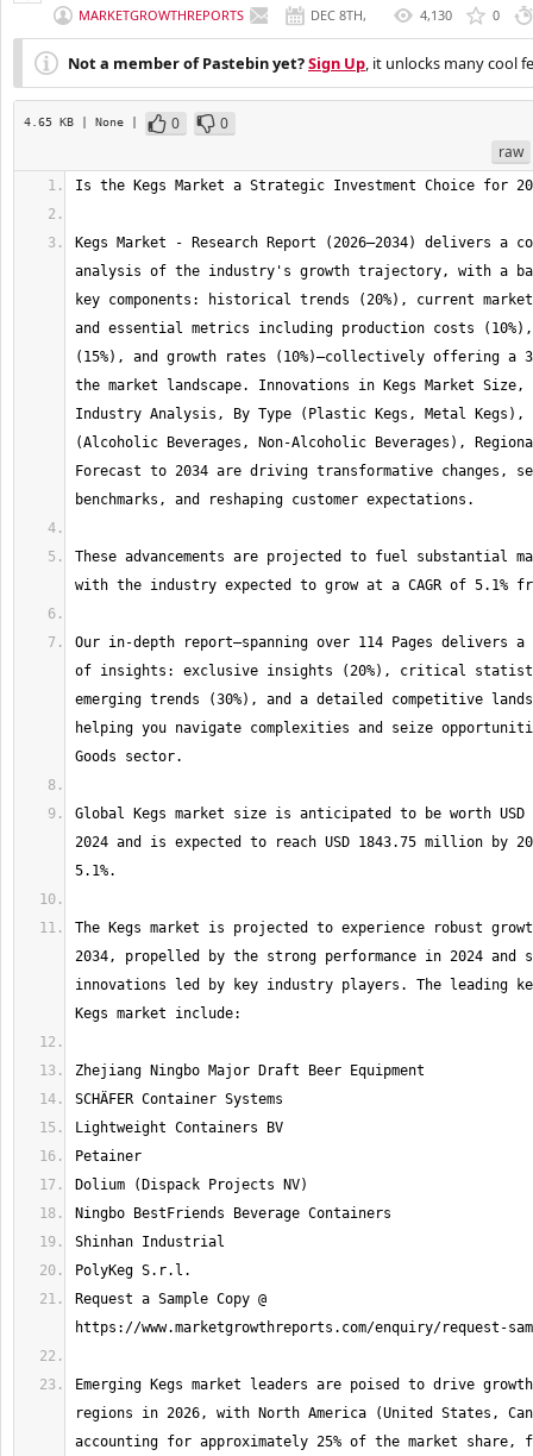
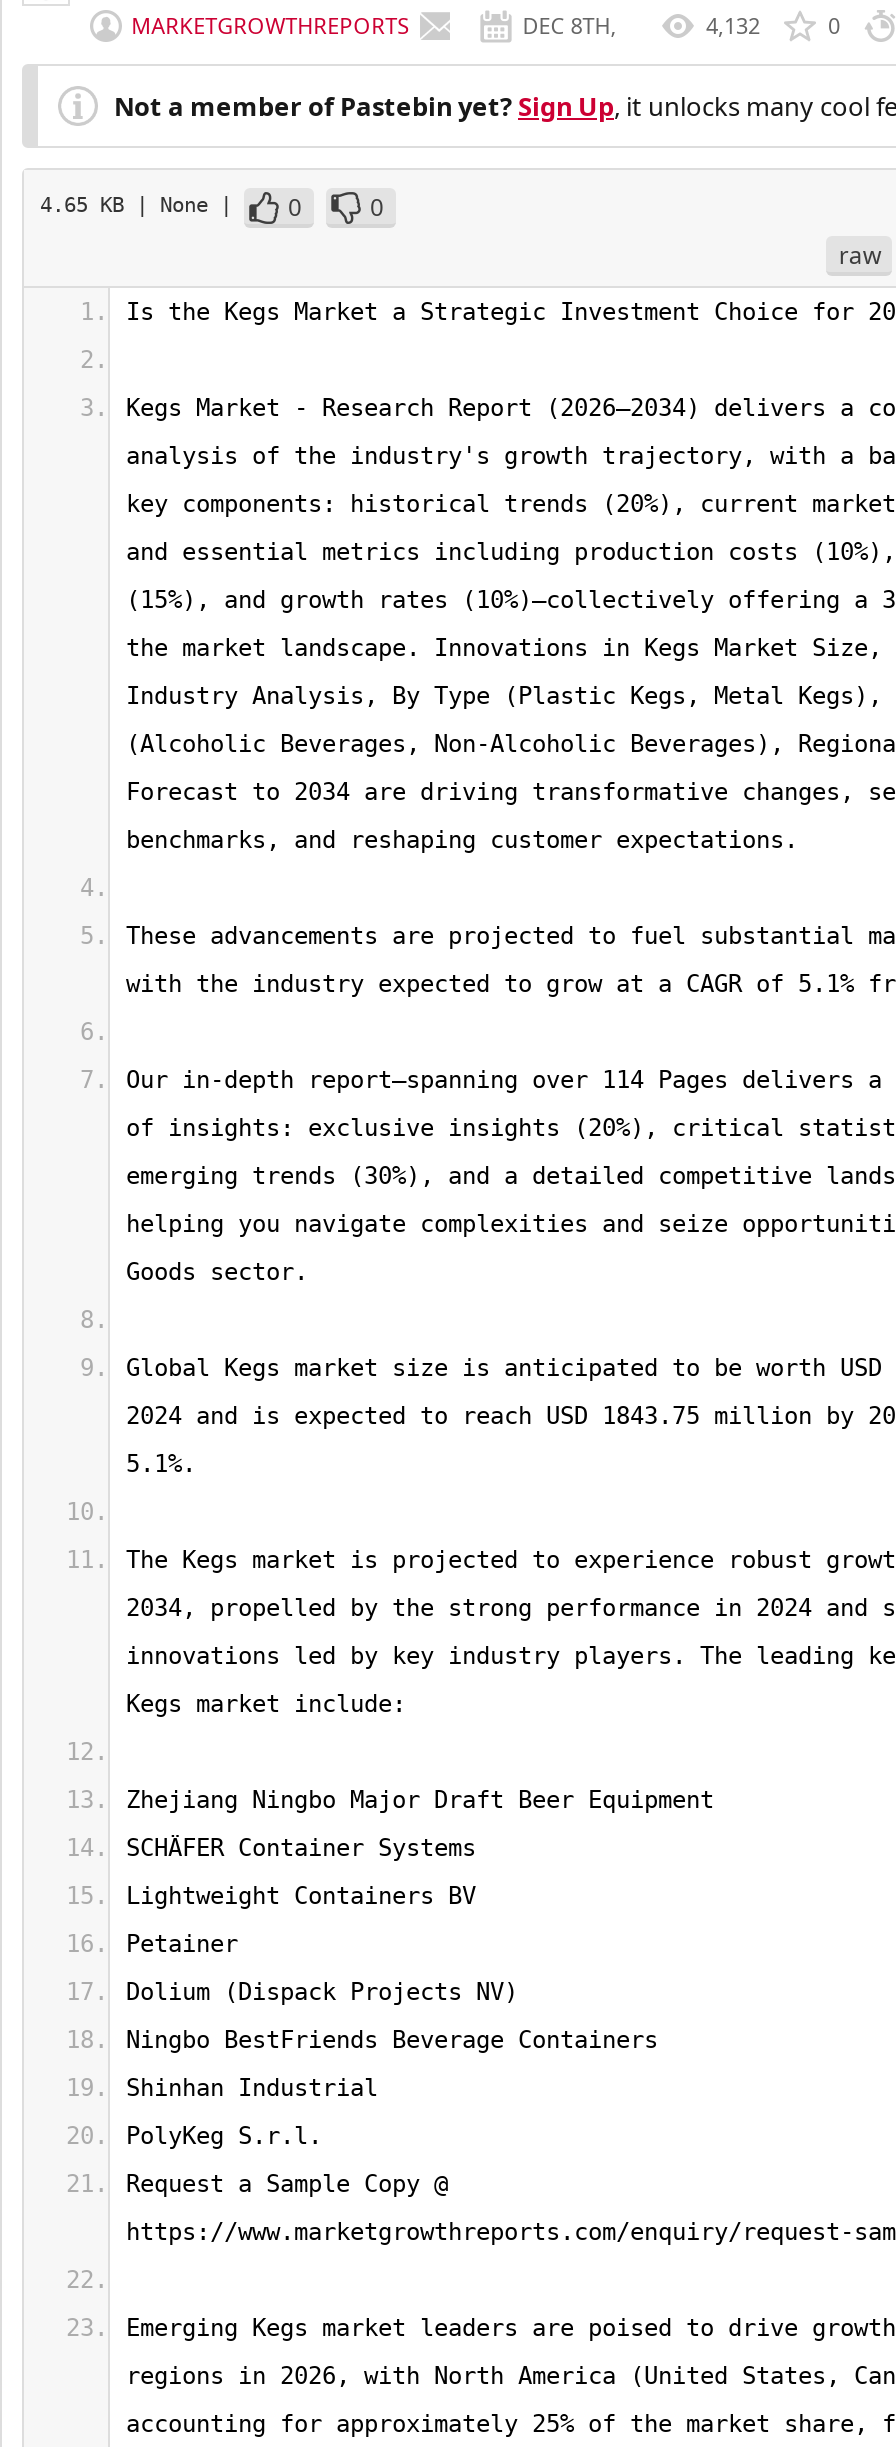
[420,6,452,24] 4,130 -> [706,10,760,40] 4,132

